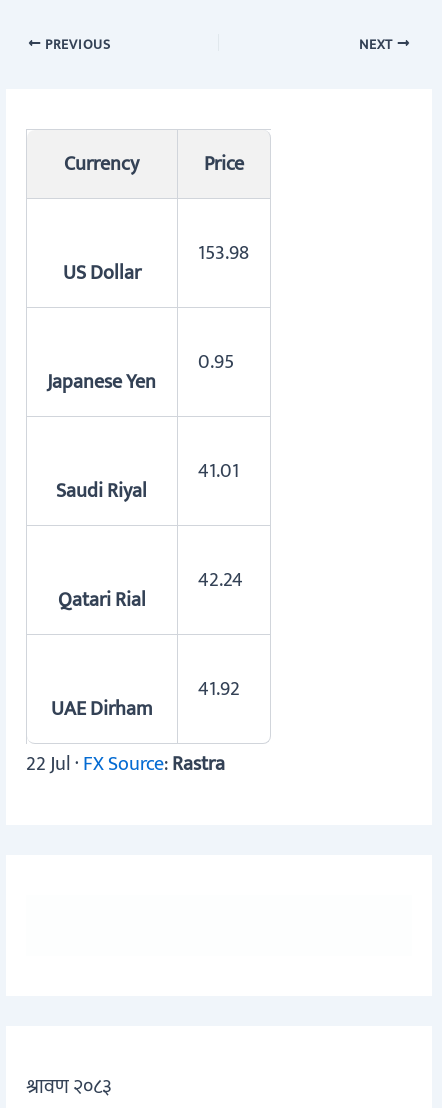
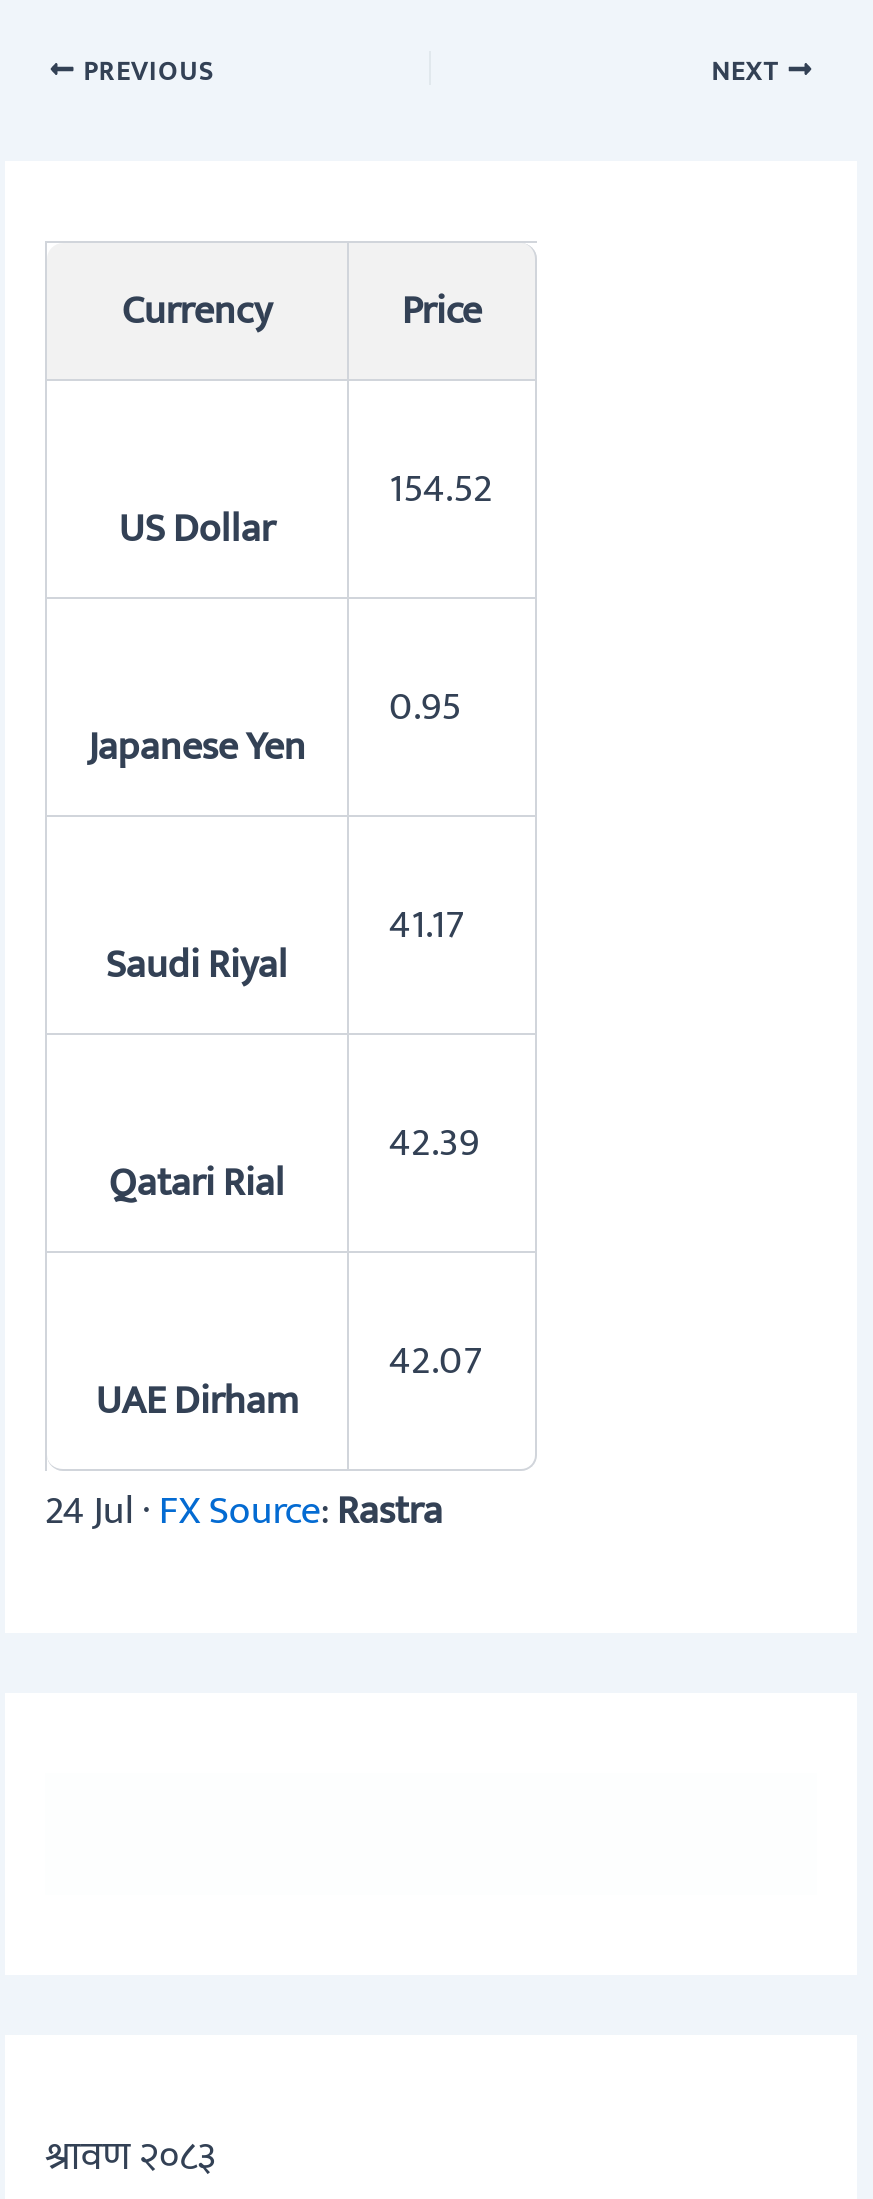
[198,236,249,270] 153.98 -> [389,456,493,524] 154.52
[198,454,239,488] 41.01 -> [389,892,465,960] 41.17
[198,563,243,597] 42.24 -> [389,1110,479,1178] 42.39
[198,672,240,706] 41.92 -> [389,1328,483,1396] 42.07
[26,747,225,781] 22 Jul · FX Source: Rastra -> [45,1478,443,1546] 24 Jul · FX Source: Rastra

